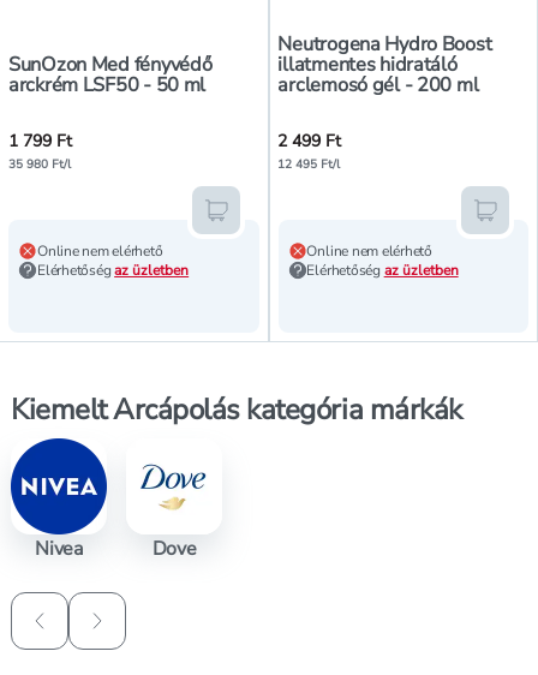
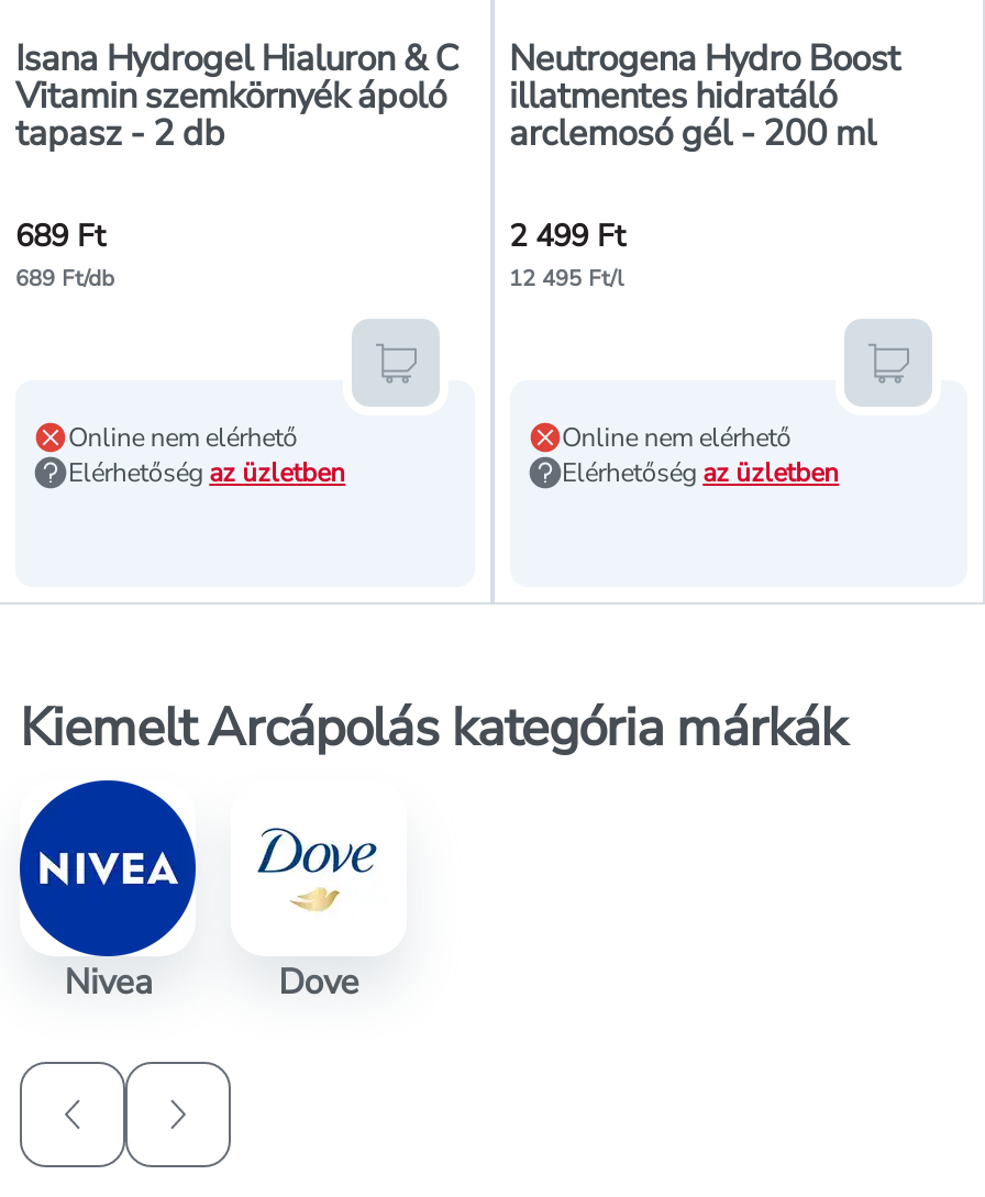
[8,50,212,98] SunOzon Med fényvédő | arckrém LSF50 - 50 ml -> [15,32,458,157] Isana Hydrogel Hialuron & C | Vitamin szemkörnyék ápoló | tapasz - 2 db
[8,129,72,172] 1 799 Ft | 35 980 Ft/l -> [15,214,114,293] 689 Ft | 689 Ft/db

